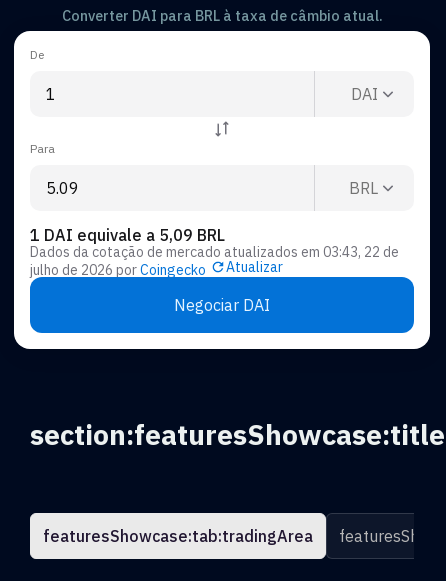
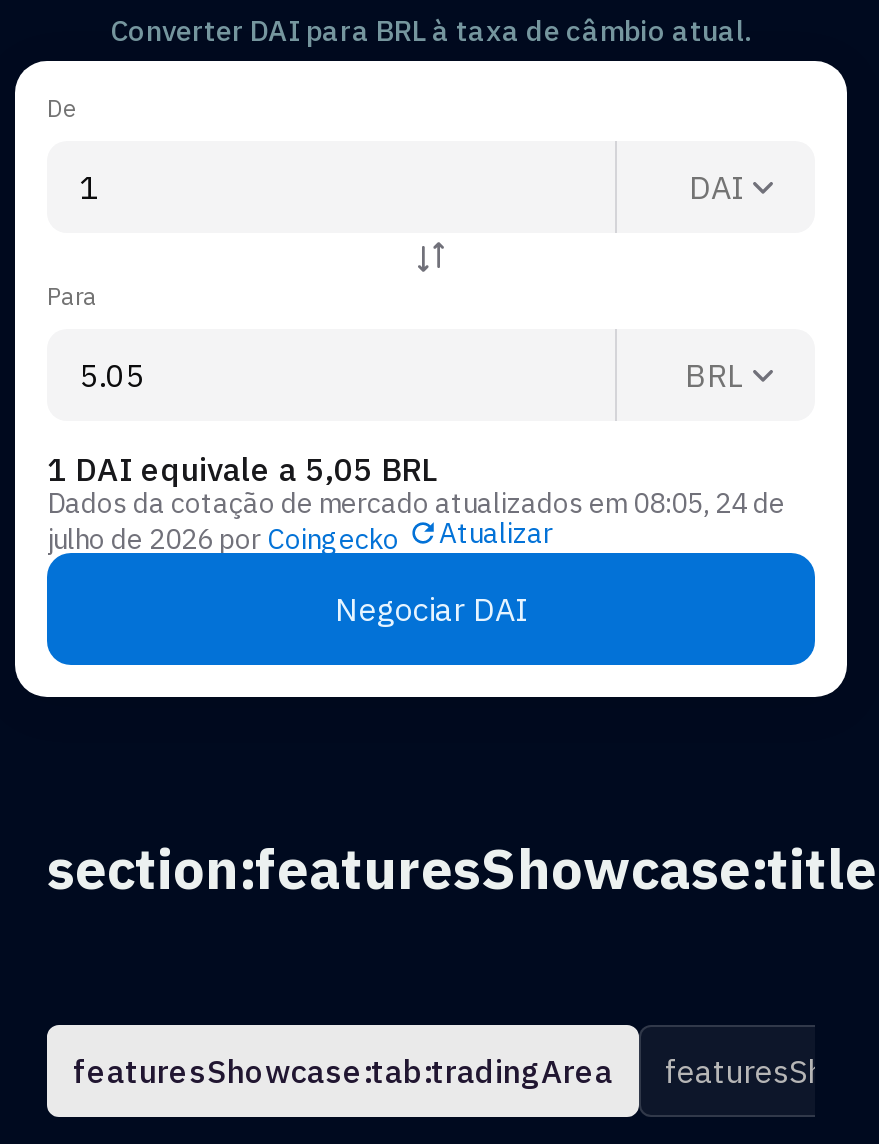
[30,225,225,245] 1 DAI equivale a 5,09 BRL -> [47,449,437,489] 1 DAI equivale a 5,05 BRL
[30,243,399,261] Dados da cotação de mercado atualizados em 03:43, 22 de -> [47,485,785,521] Dados da cotação de mercado atualizados em 08:05, 24 de

